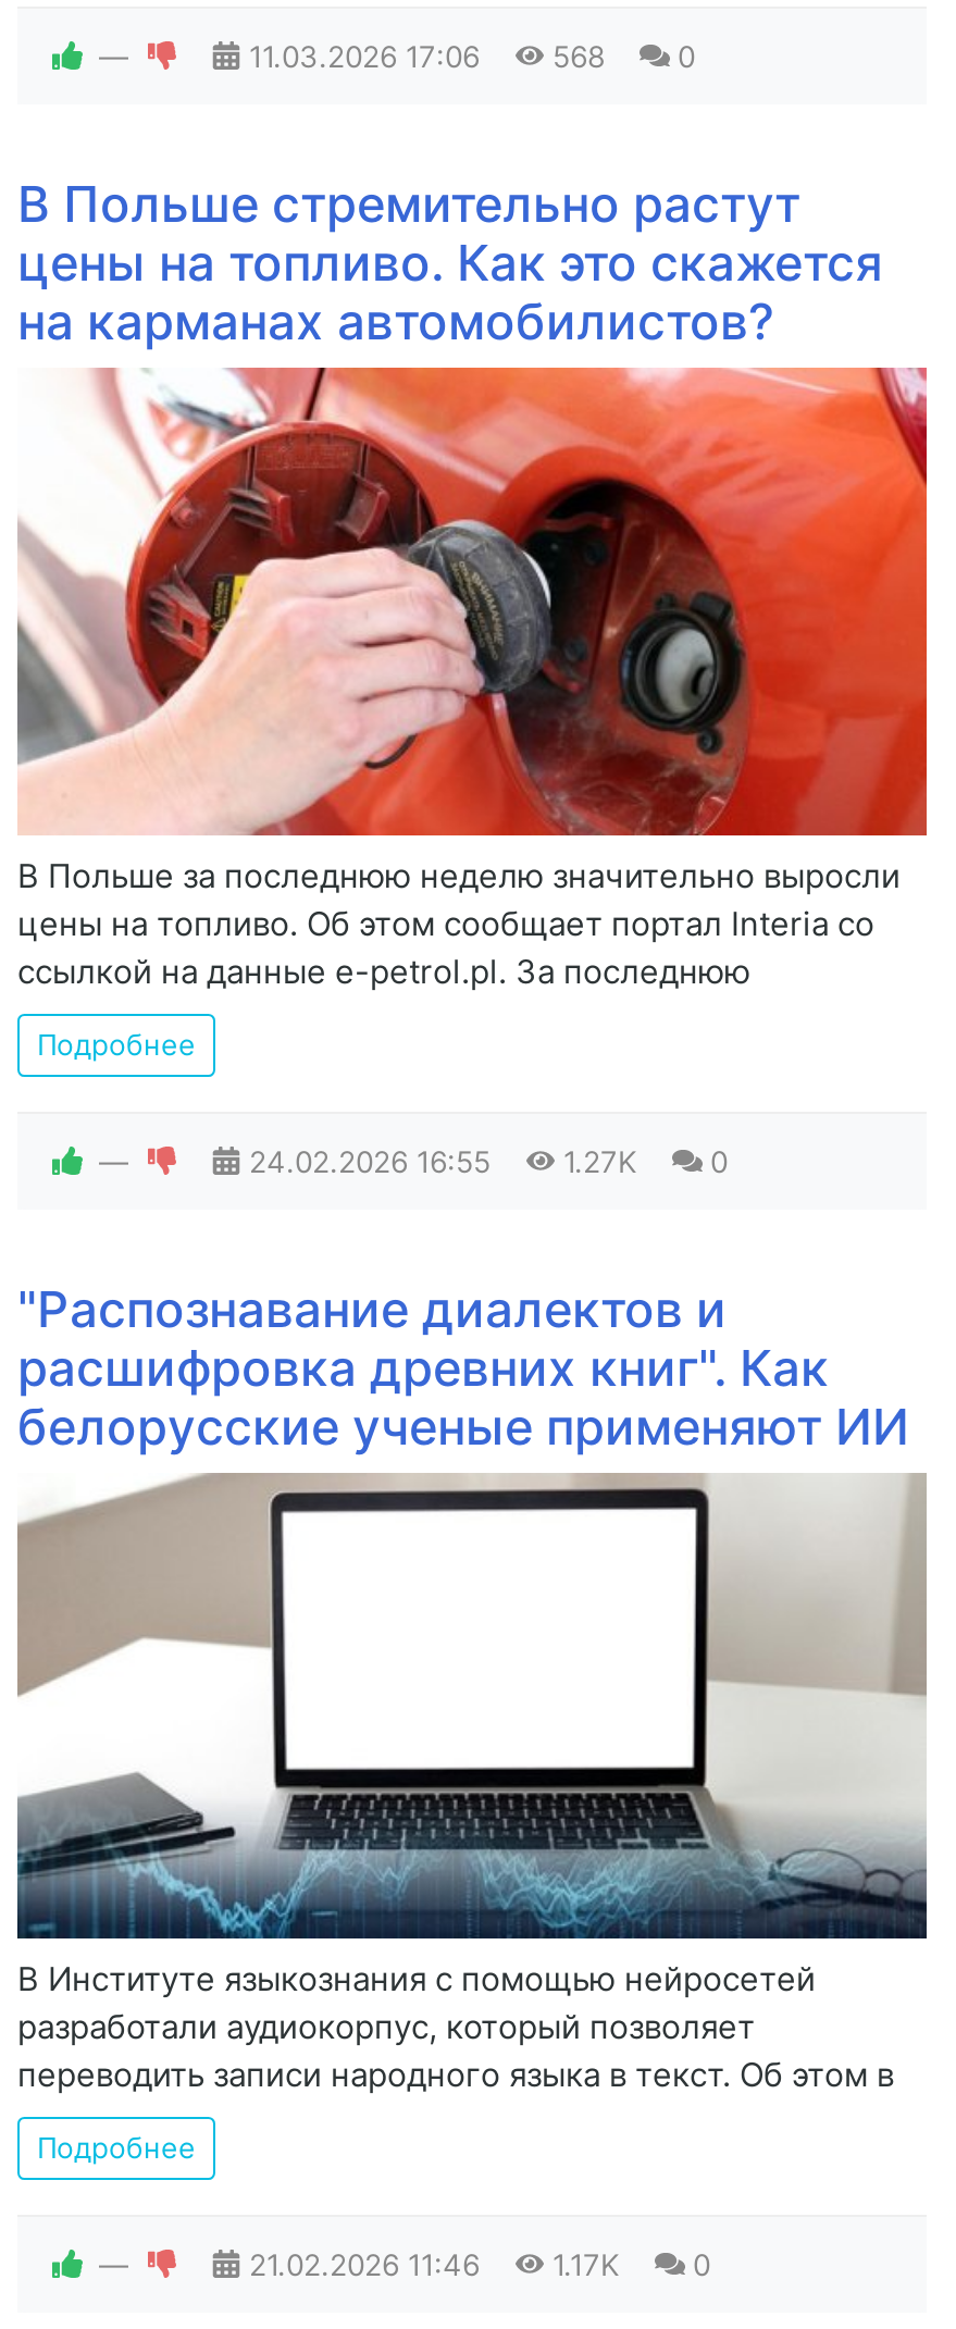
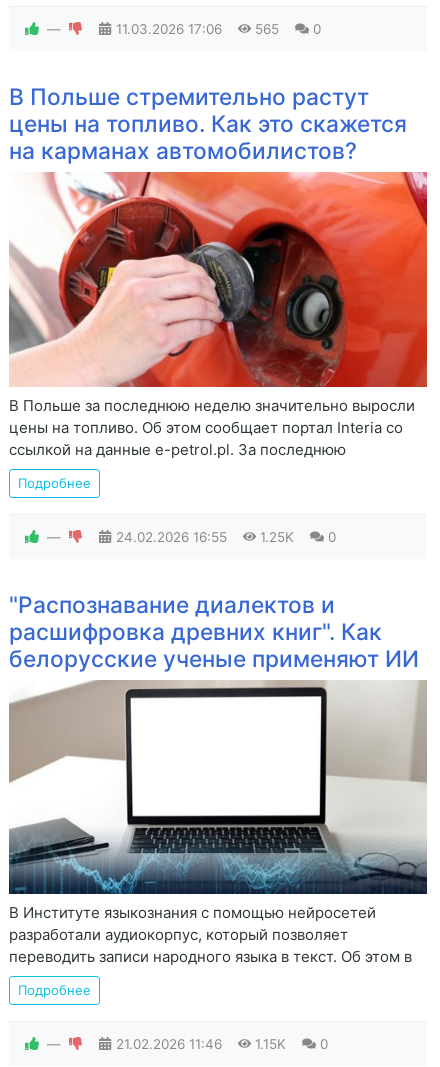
[249,39,605,73] 11.03.2026 17:06 568 -> [115,21,279,37] 11.03.2026 17:06 565
[249,1144,637,1178] 24.02.2026 16:55 1.27K -> [115,529,294,545] 24.02.2026 16:55 1.25K
[249,2247,620,2281] 21.02.2026 11:46 1.17K -> [115,1036,286,1052] 21.02.2026 11:46 1.15K

